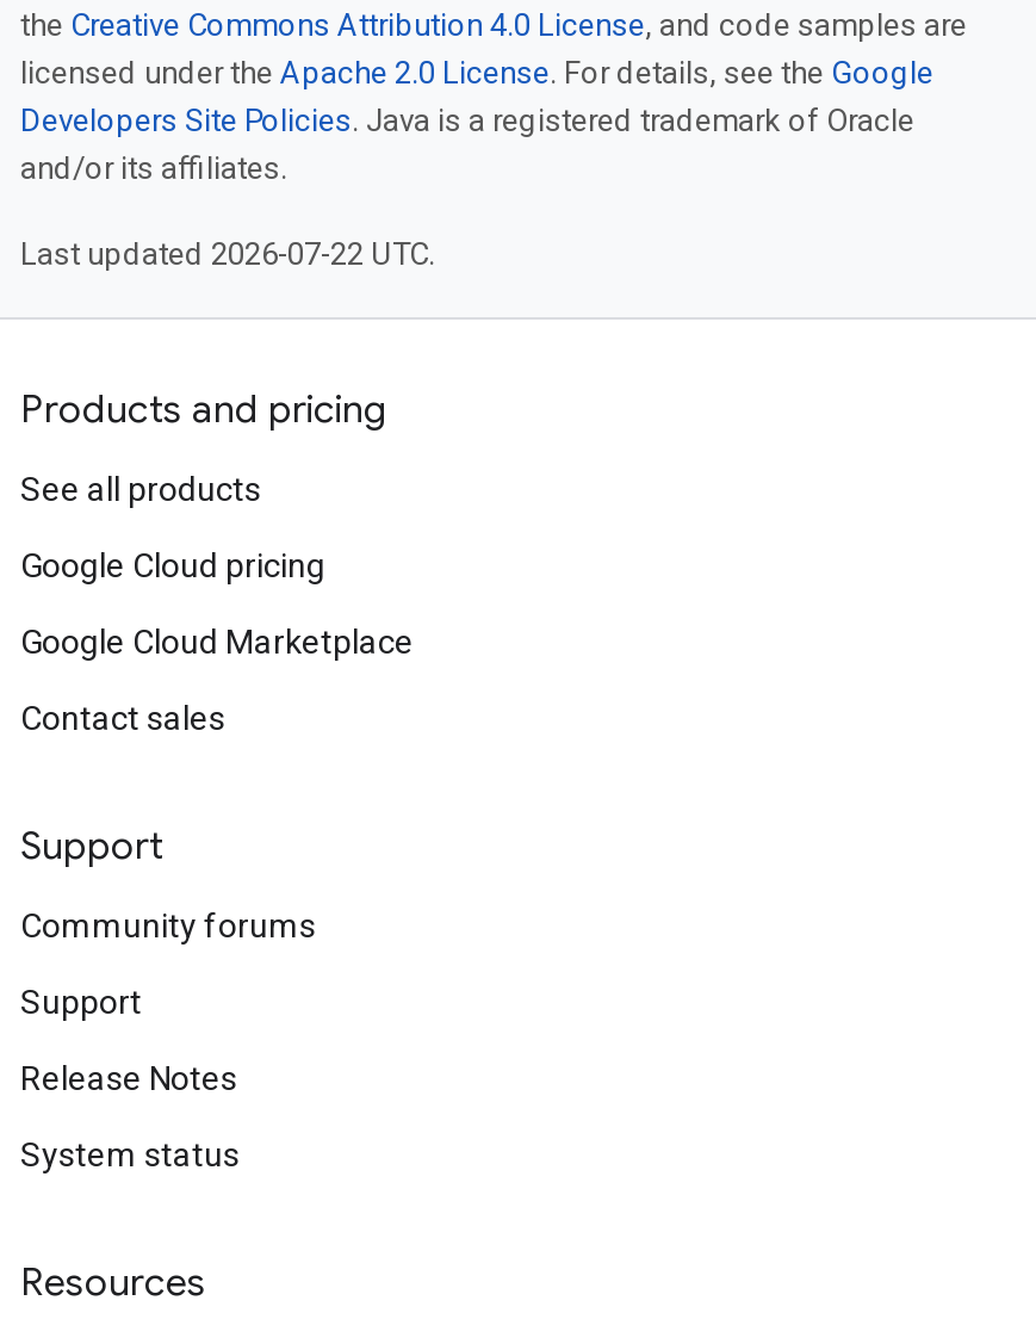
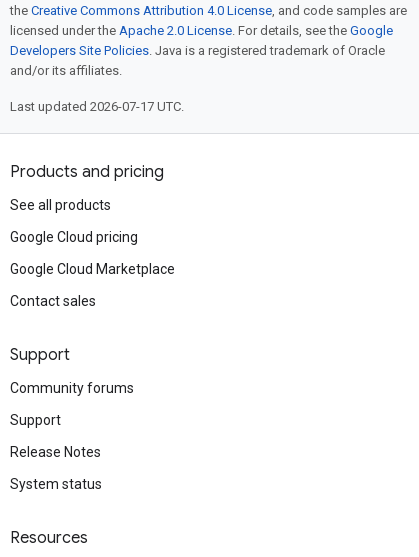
[20,236,435,272] Last updated 2026-07-22 UTC. -> [10,99,184,114] Last updated 2026-07-17 UTC.

